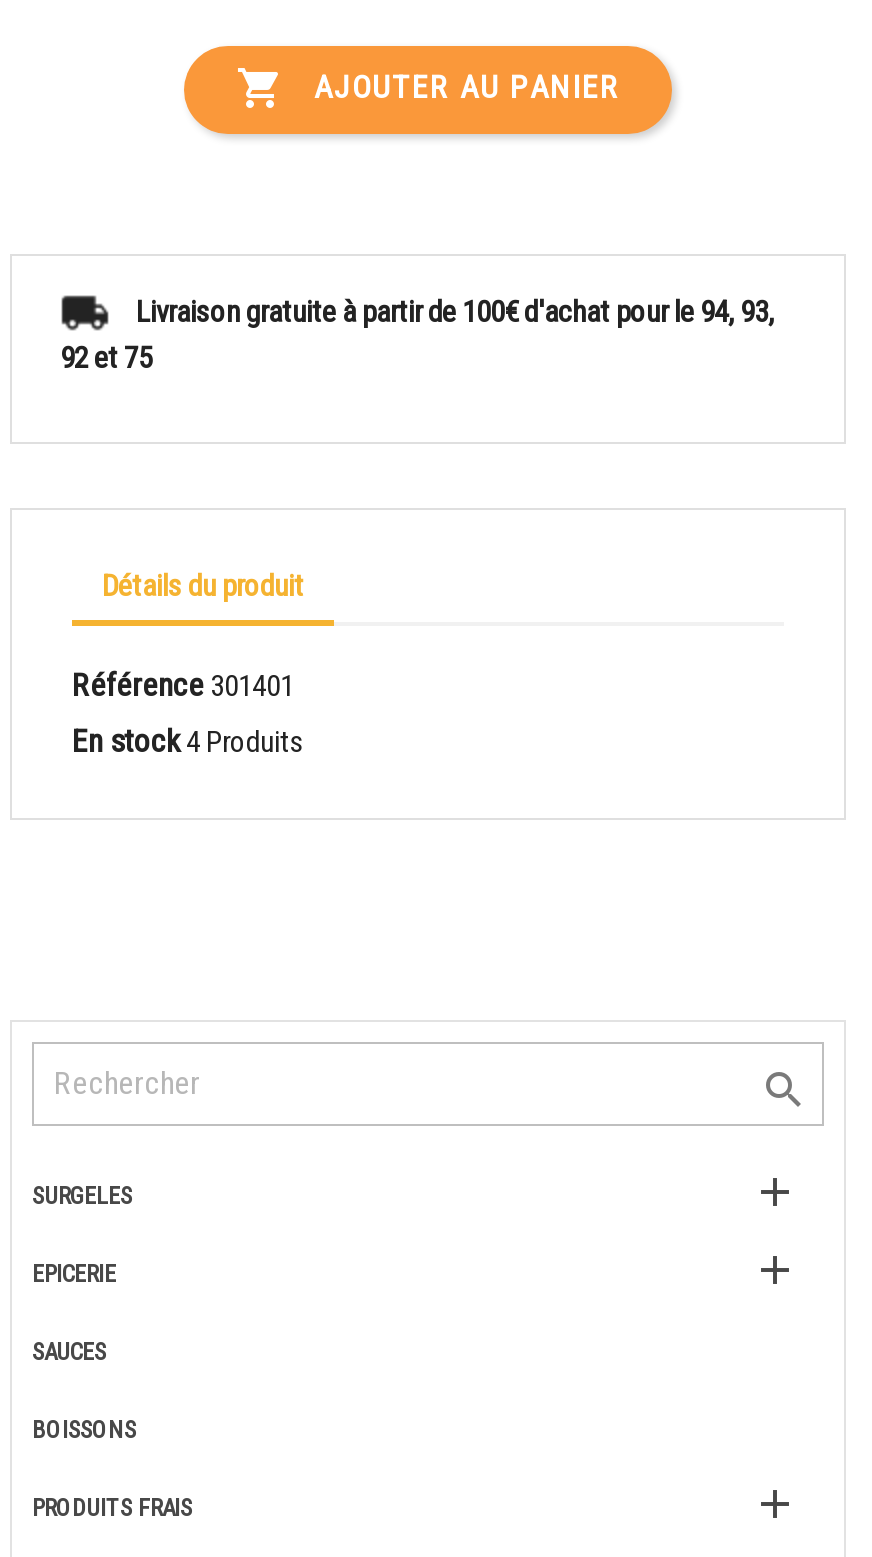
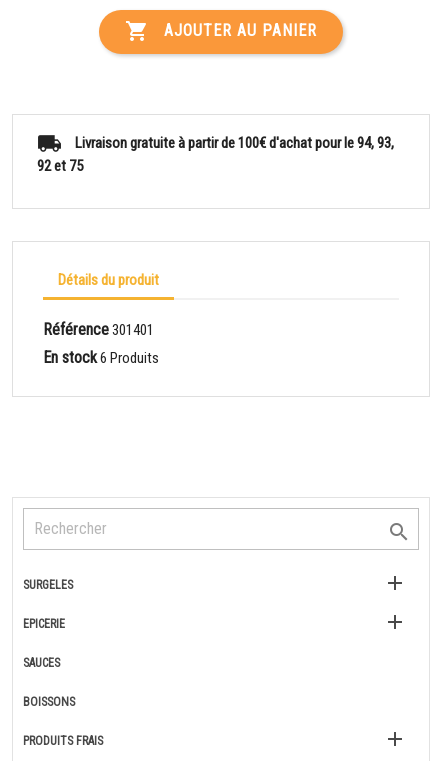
[72,723,304,761] En stock 4 Produits -> [43,348,159,367] En stock 6 Produits

